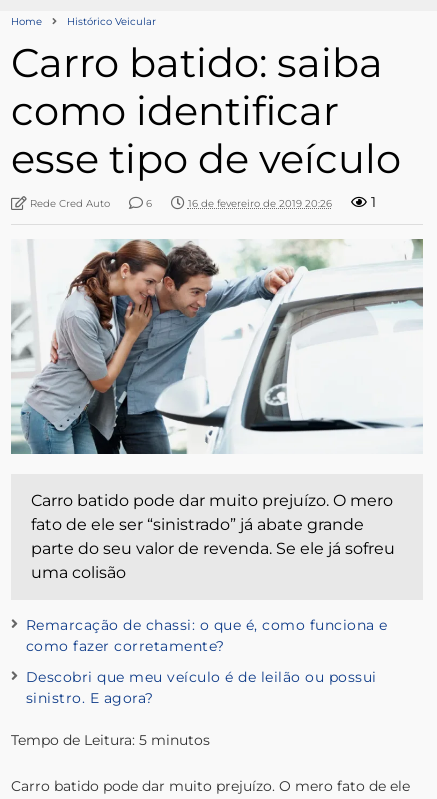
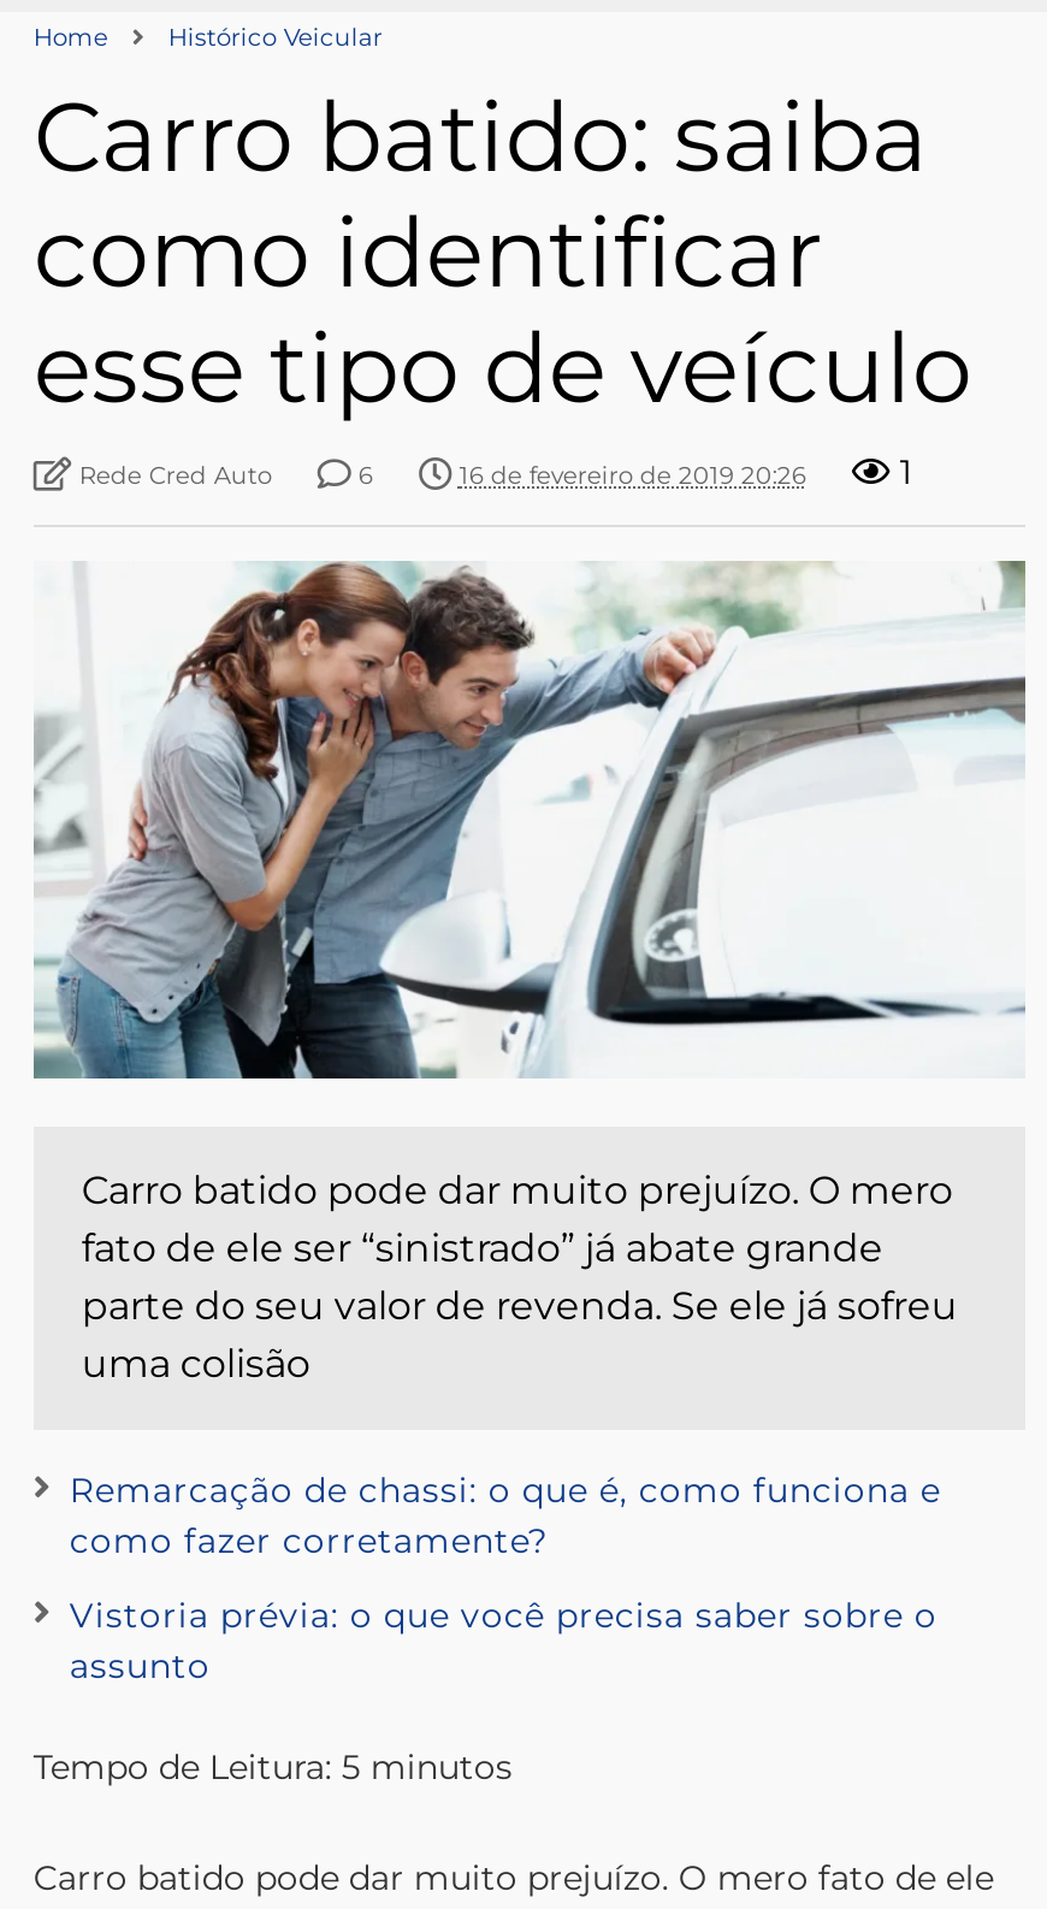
[26,668,377,707] Descobri que meu veículo é de leilão ou possui | sinistro. E agora? -> [70,1594,937,1688] Vistoria prévia: o que você precisa saber sobre o | assunto

